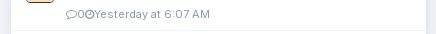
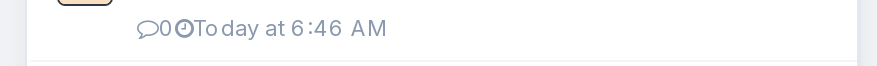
[94,7,210,21] Yesterday at 6:07 AM -> [193,14,387,42] Today at 6:46 AM

